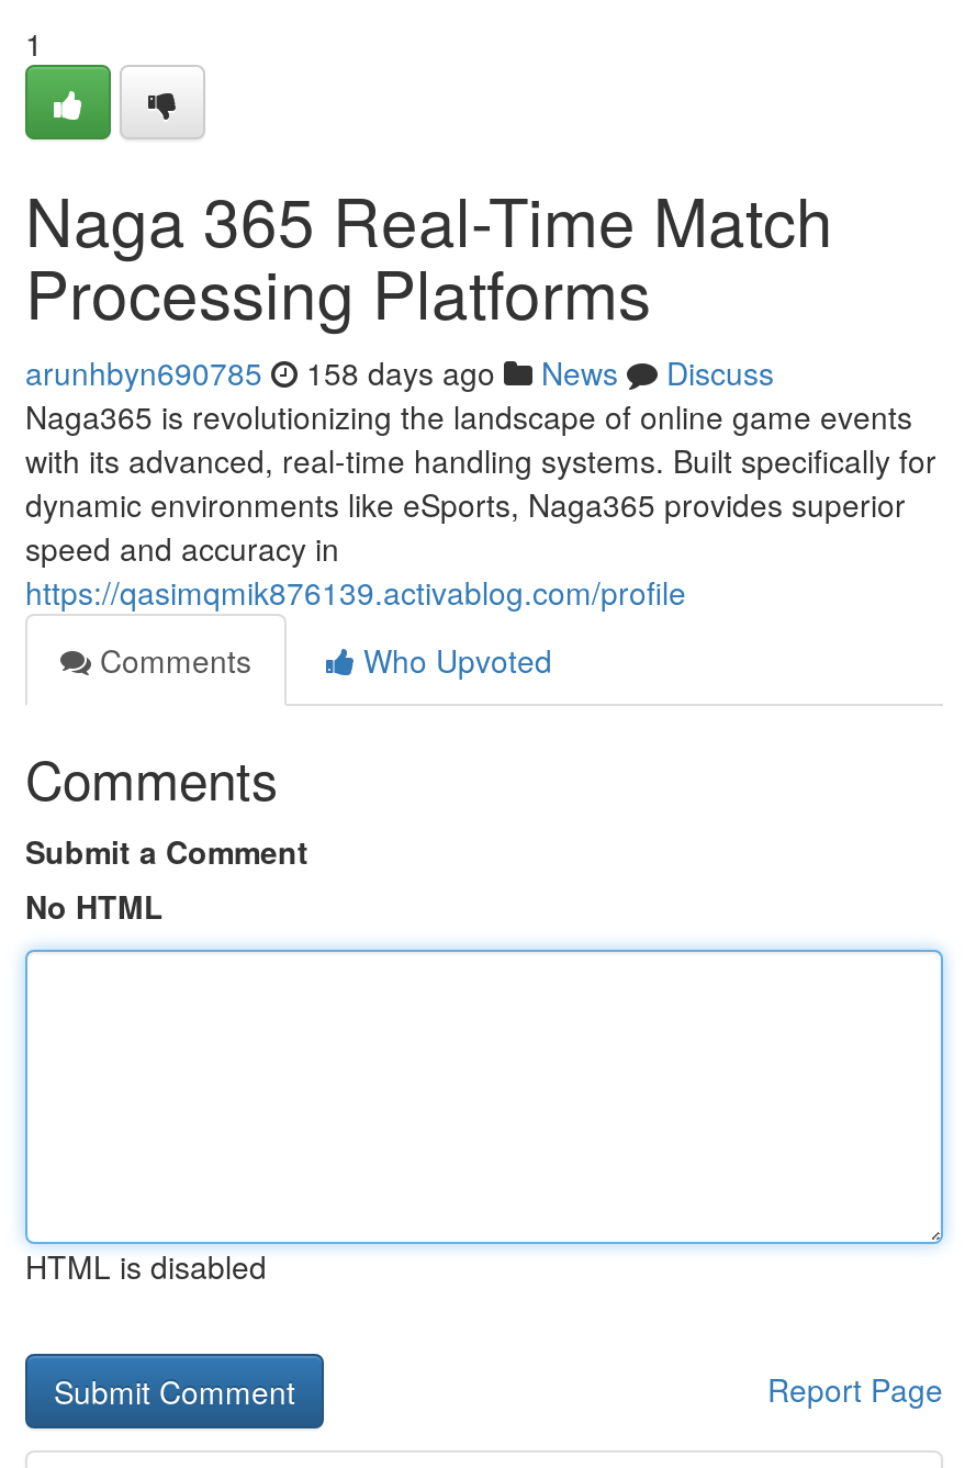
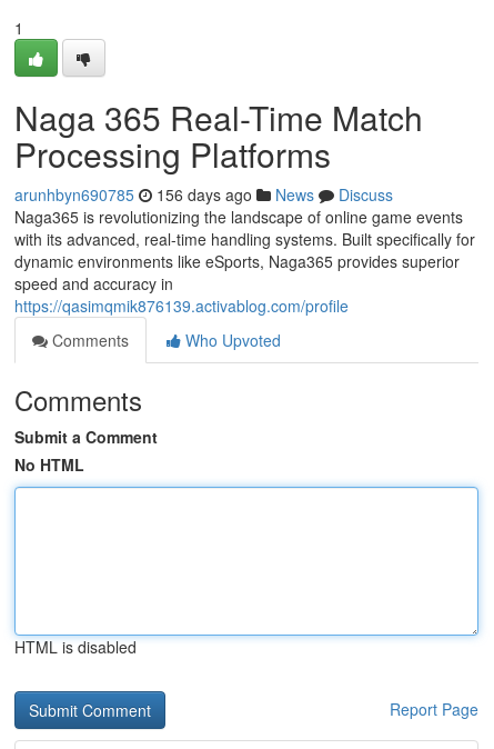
[25,350,774,394] arunhbyn690785 158 days ago News Discuss -> [14,183,393,206] arunhbyn690785 156 days ago News Discuss

